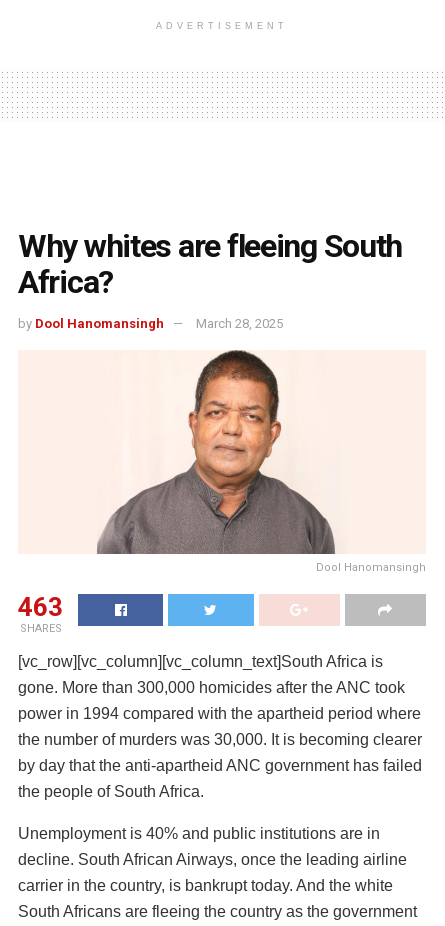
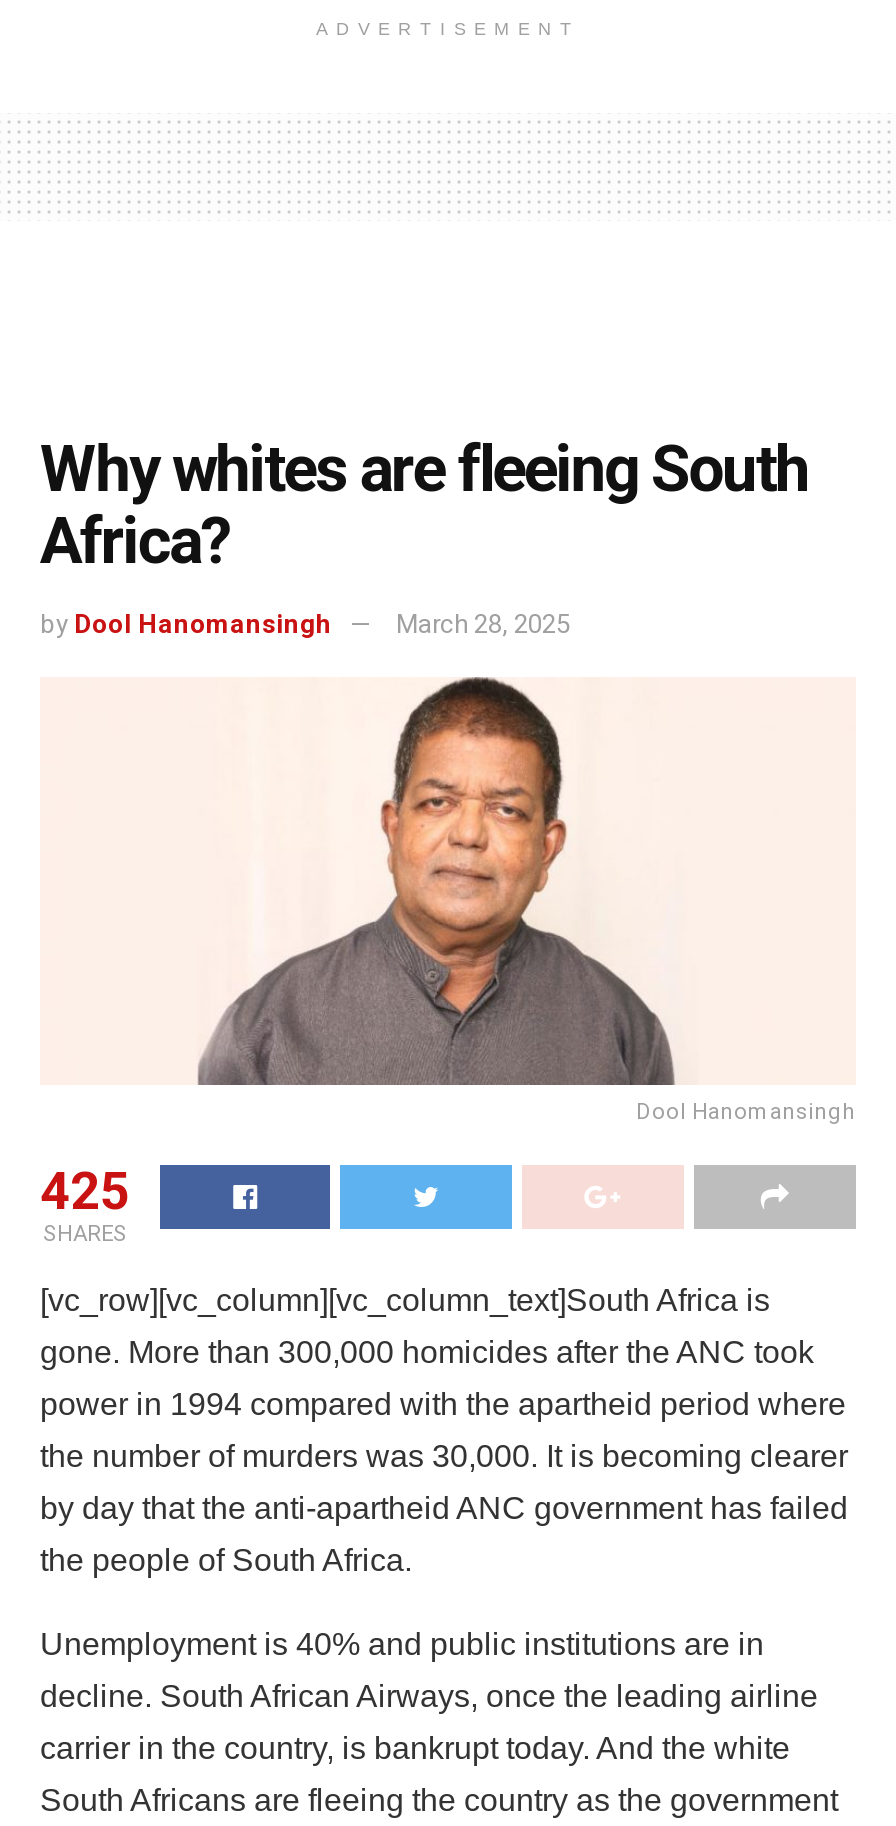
[18,592,63,622] 463 -> [40,1161,130,1221] 425

